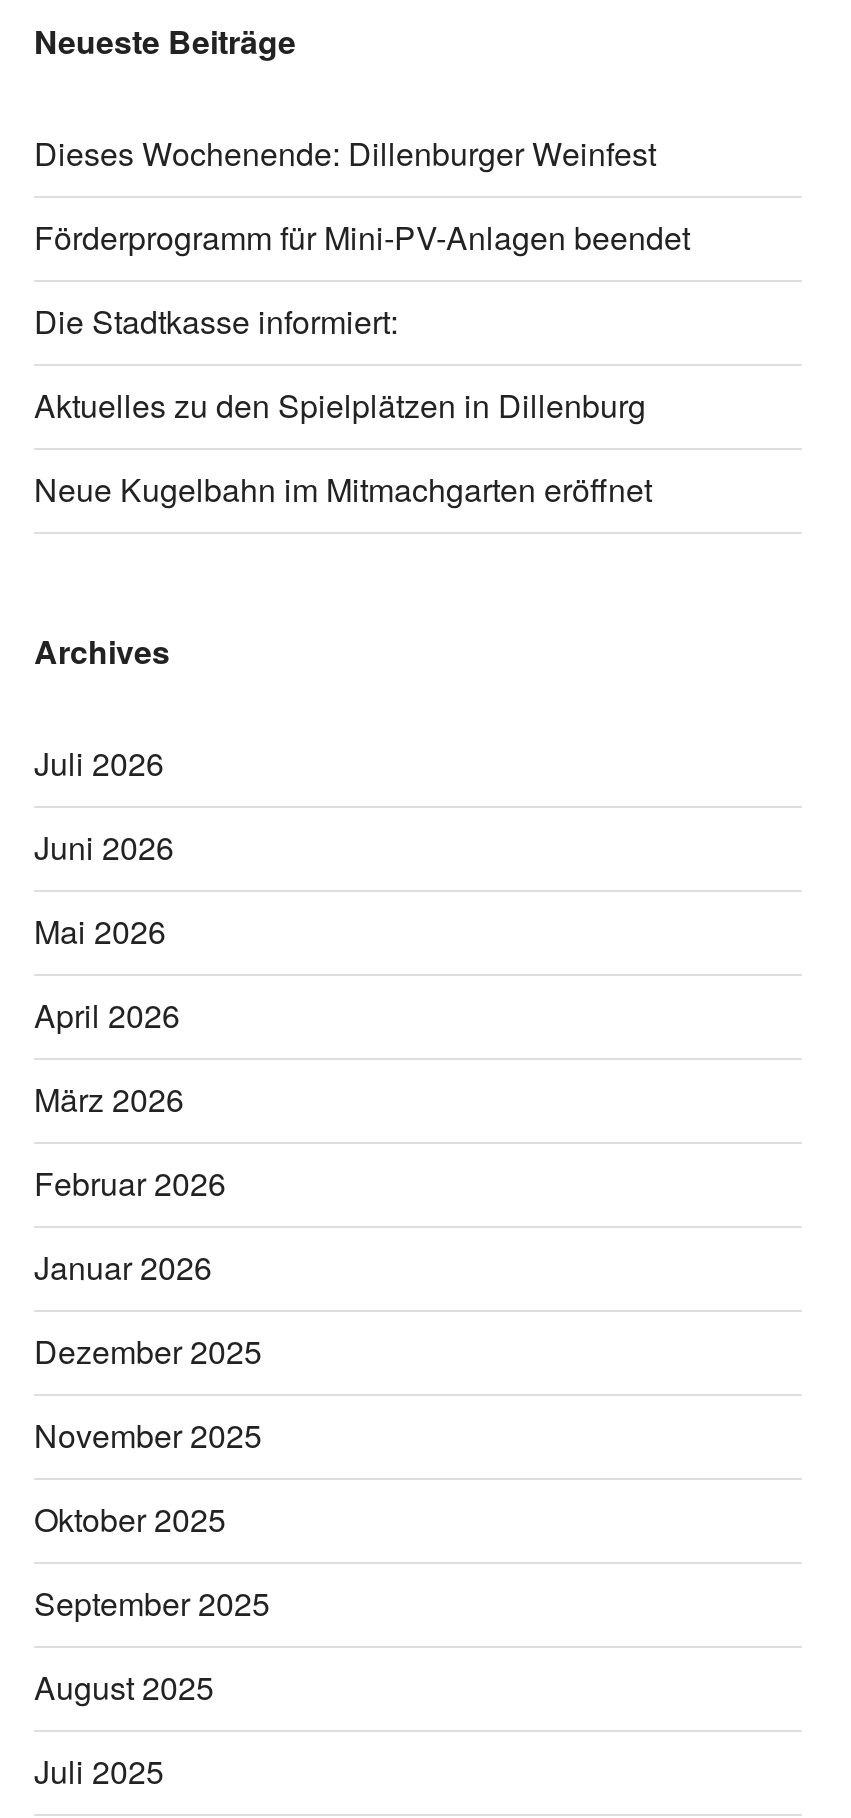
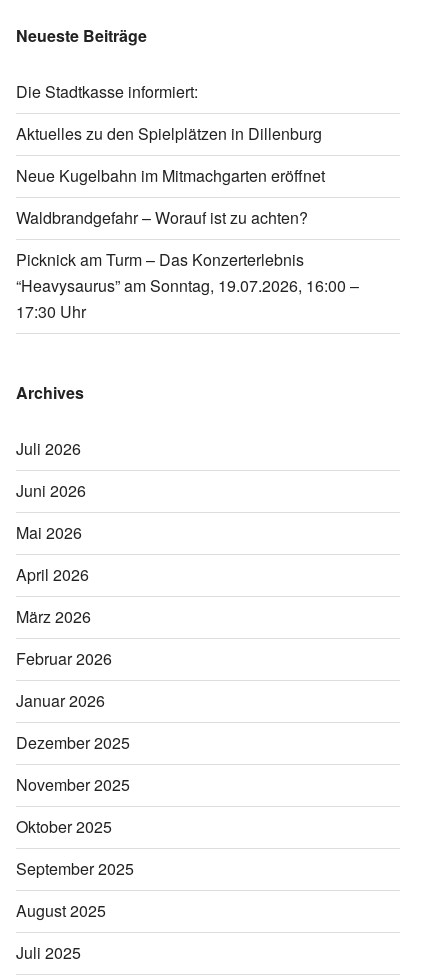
[34,129,690,259] Dieses Wochenende: Dillenburger Weinfest | Förderprogramm für Mini-PV-Anlagen beendet -> none
moved [34,297,652,511] -> [16,80,325,187]: Die Stadtkasse informiert: | Aktuelles zu den Spielplätzen in Dillenburg | Neue Kugelbahn im Mitmachgarten eröffnet
none -> [16,206,359,323] Waldbrandgefahr – Worauf ist zu achten? | Picknick am Turm – Das Konzerterlebnis | “Heavysaurus” am Sonntag, 19.07.2026, 16:00 – | 17:30 Uhr

